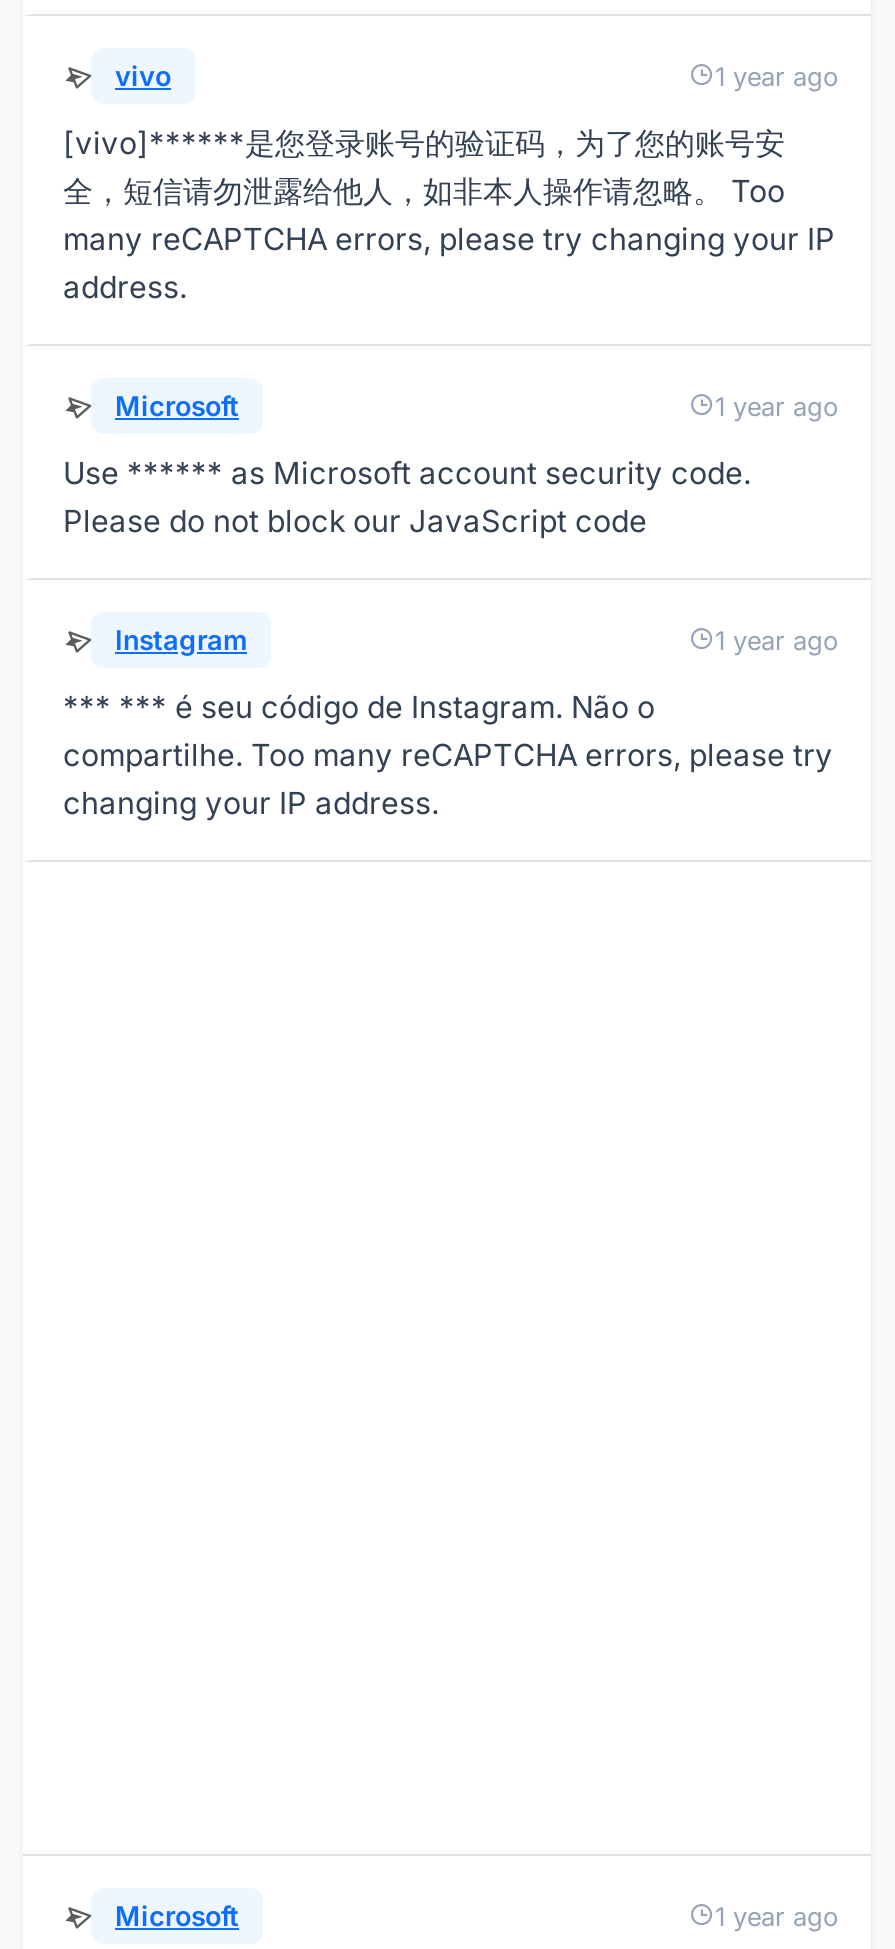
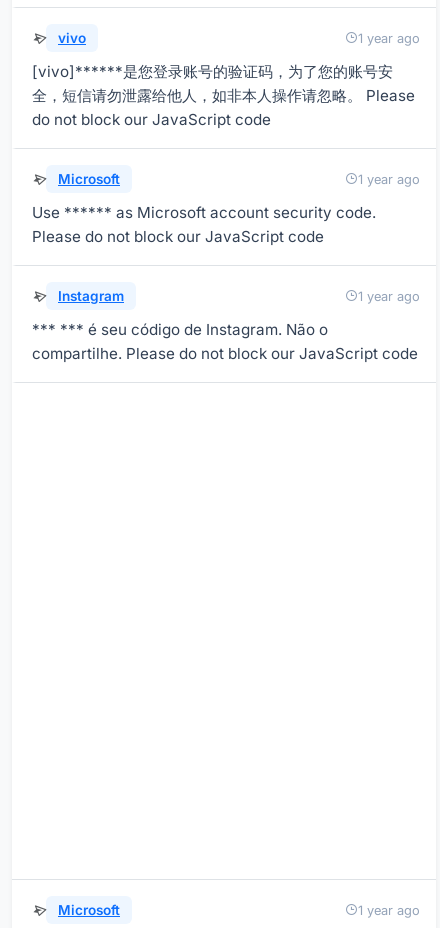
[63,172,835,306] 全，短信请勿泄露给他人，如非本人操作请忽略。 Too | many reCAPTCHA errors, please try changing your IP | address. -> [32,86,415,129] 全，短信请勿泄露给他人，如非本人操作请忽略。 Please | do not block our JavaScript code
[63,736,833,822] compartilhe. Too many reCAPTCHA errors, please try | changing your IP address. -> [32,344,418,363] compartilhe. Please do not block our JavaScript code

